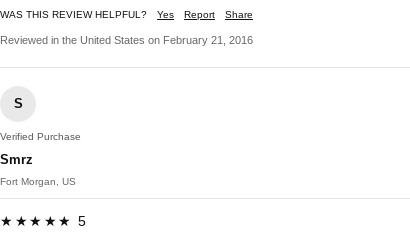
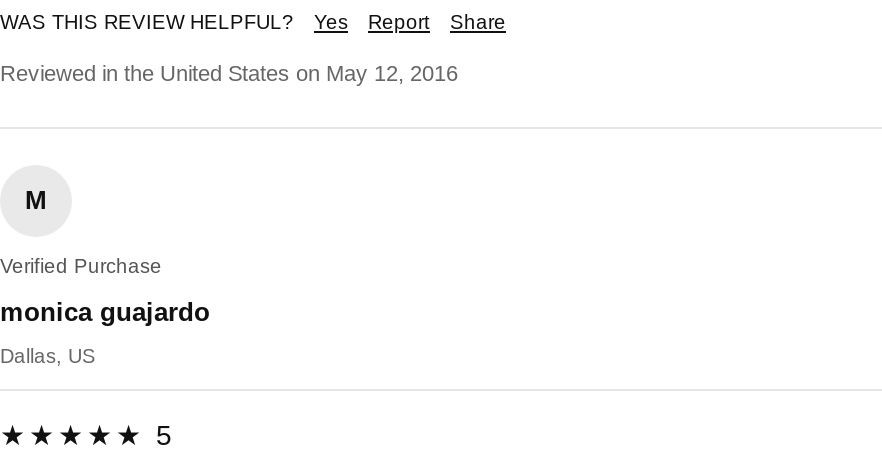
[0,34,253,46] Reviewed in the United States on February 21, 2016 -> [0,61,458,85] Reviewed in the United States on May 12, 2016
[13,96,22,111] S -> [25,185,47,215] M
[0,152,33,167] Smrz -> [0,297,210,327] monica guajardo
[0,176,76,187] Fort Morgan, US -> [0,345,96,367] Dallas, US

